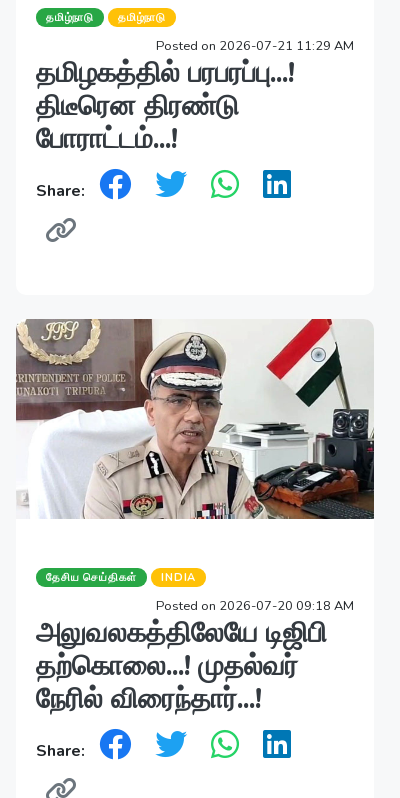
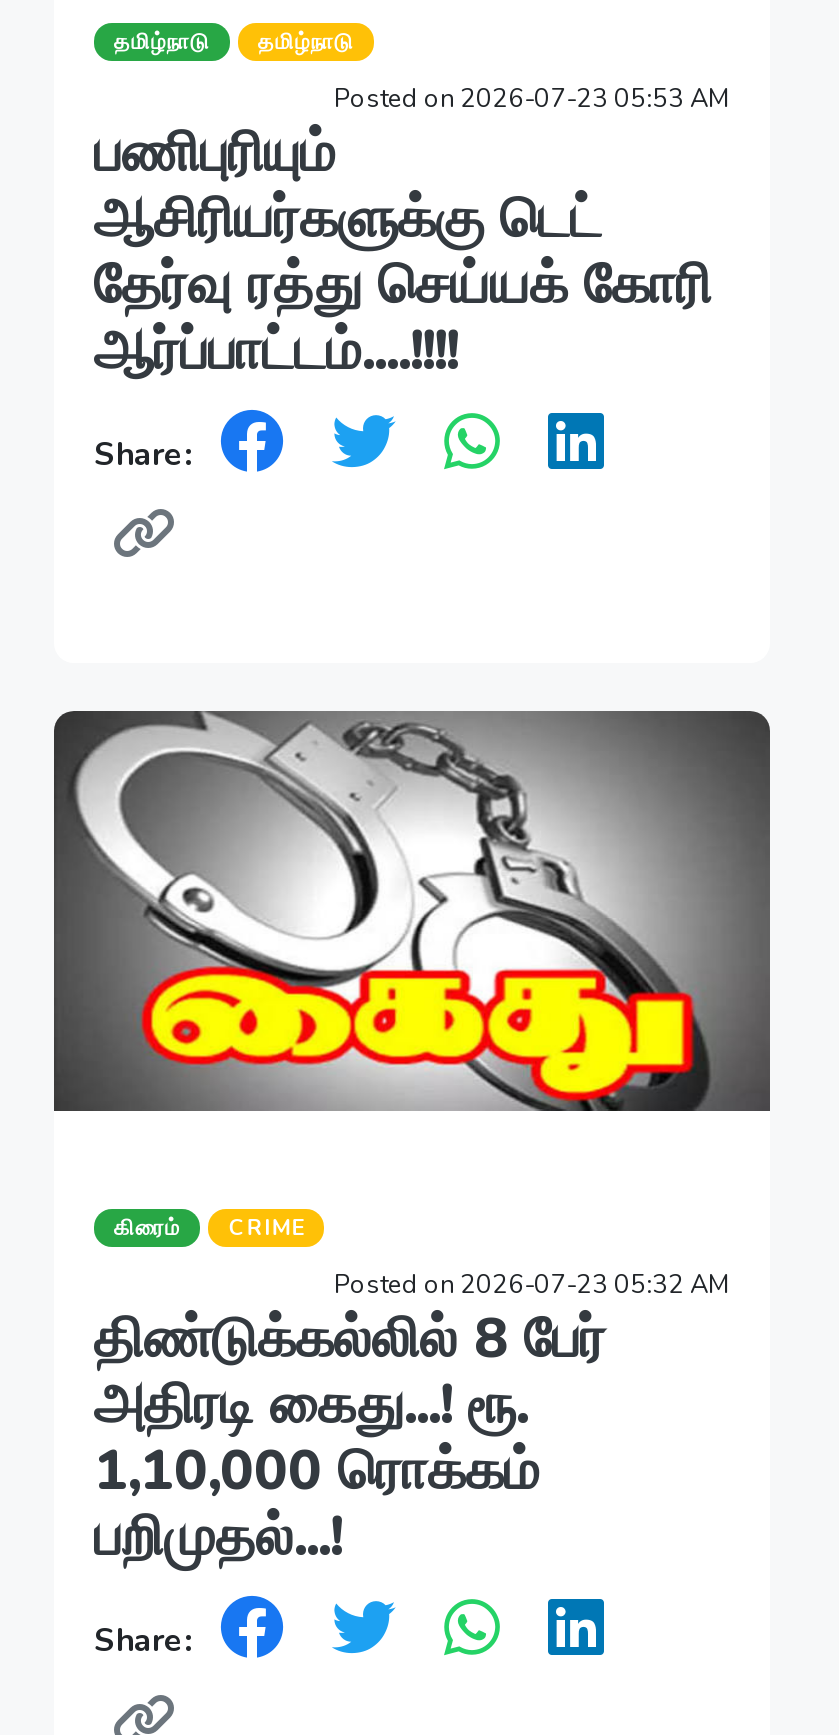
[36,37,354,158] Posted on 2026-07-21 11:29 AM | தமிழகத்தில் பரபரப்பு...! | திடீரென திரண்டு | போராட்டம்...! -> [94,80,730,388] Posted on 2026-07-23 05:53 AM | பணிபுரியும் | ஆசிரியர்களுக்கு டெட் | தேர்வு ரத்து செய்யக் கோரி | ஆர்ப்பாட்டம்....!!!!
[16,318,374,520] [image] -> [52,709,772,1113] [image]
[46,570,196,585] தேசிய செய்திகள் | INDIA -> [114,1212,305,1242] கிரைம் | CRIME
[36,597,354,718] Posted on 2026-07-20 09:18 AM | அலுவலகத்திலேயே டிஜிபி | தற்கொலை...! முதல்வர் | நேரில் விரைந்தார்...! -> [94,1266,730,1574] Posted on 2026-07-23 05:32 AM | திண்டுக்கல்லில் 8 பேர் | அதிரடி கைது...! ரூ. | 1,10,000 ரொக்கம் | பறிமுதல்...!

